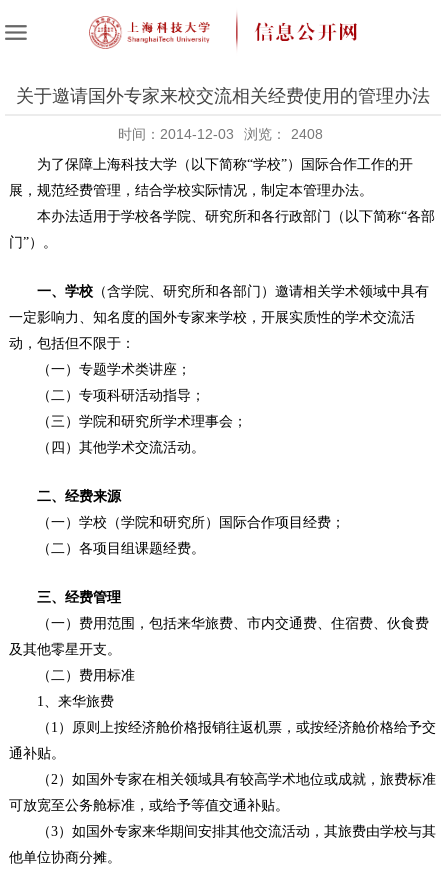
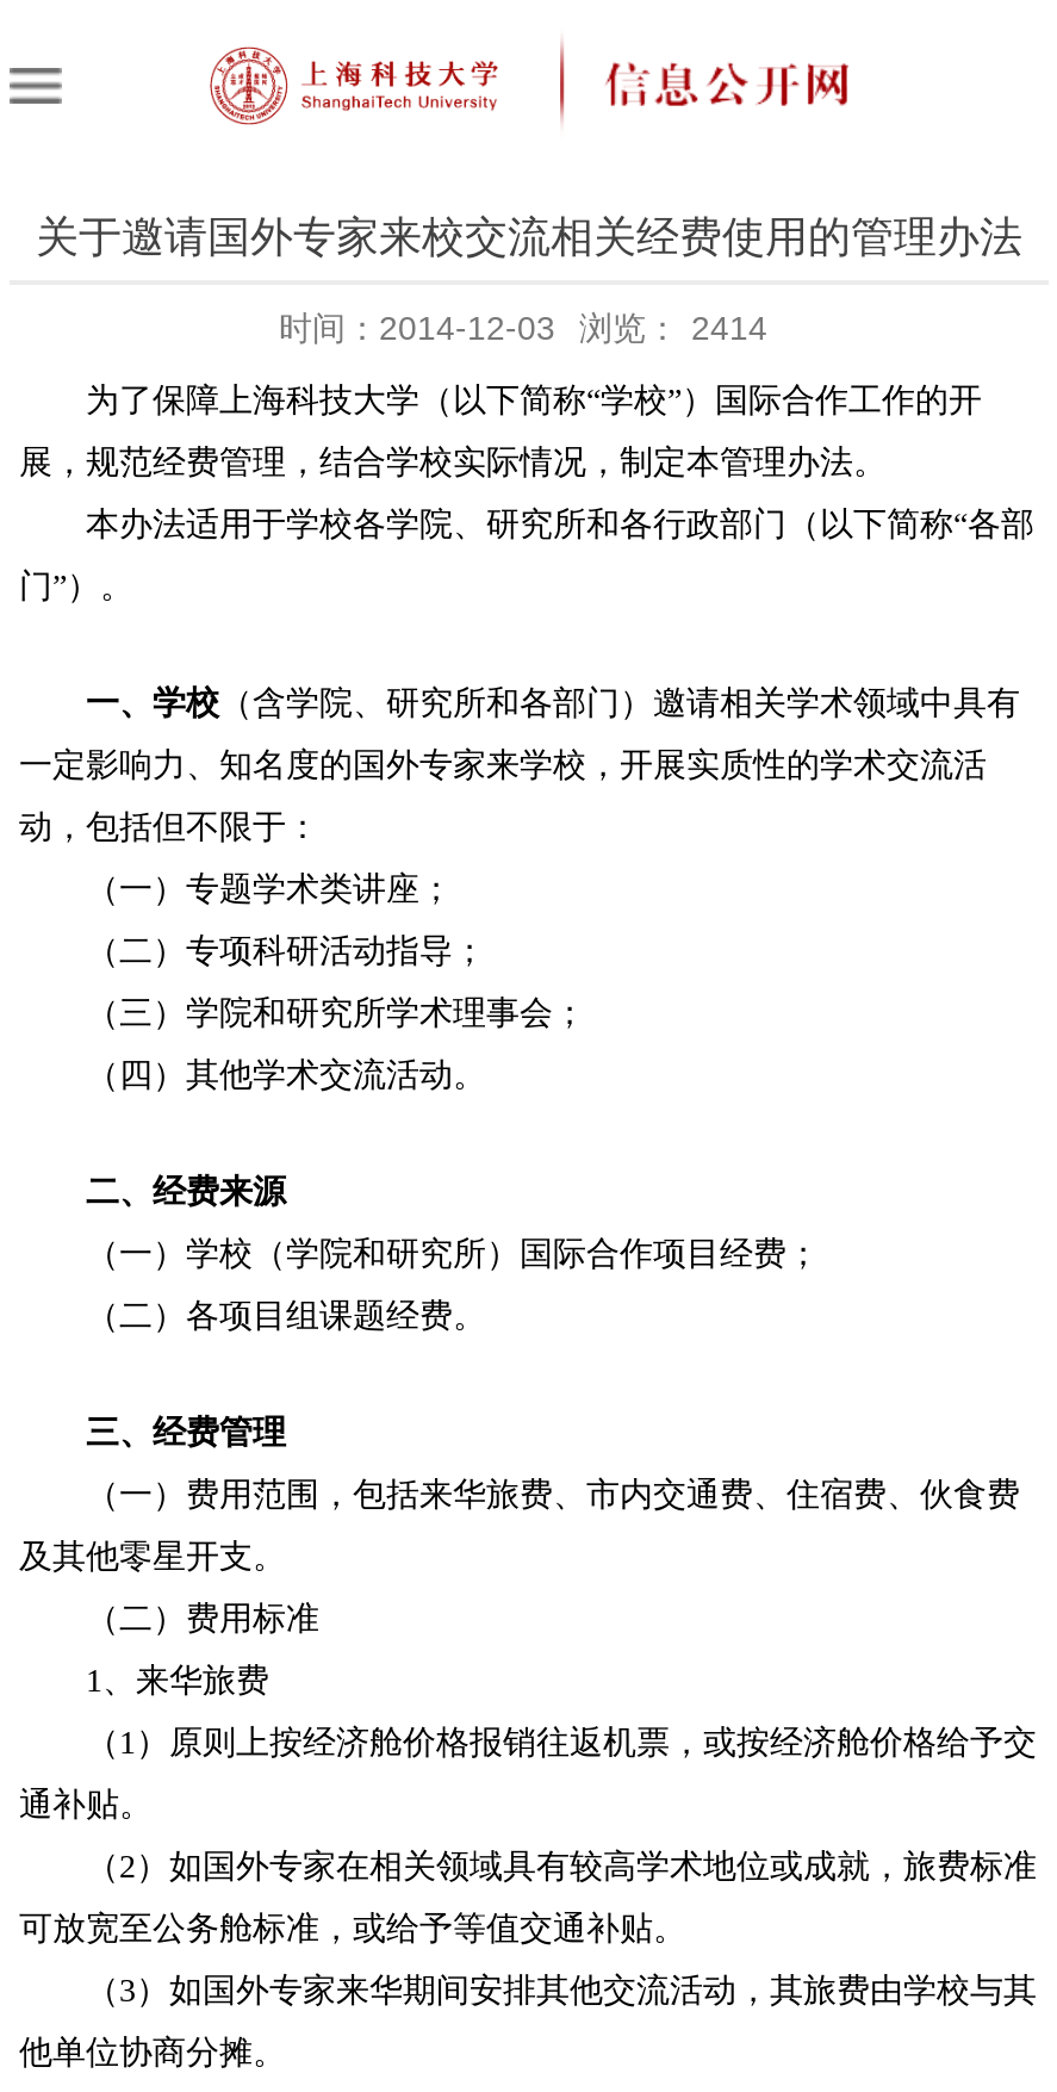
[118,126,323,142] 时间：2014-12-03 浏览： 2408 -> [279,309,767,348] 时间：2014-12-03 浏览： 2414

